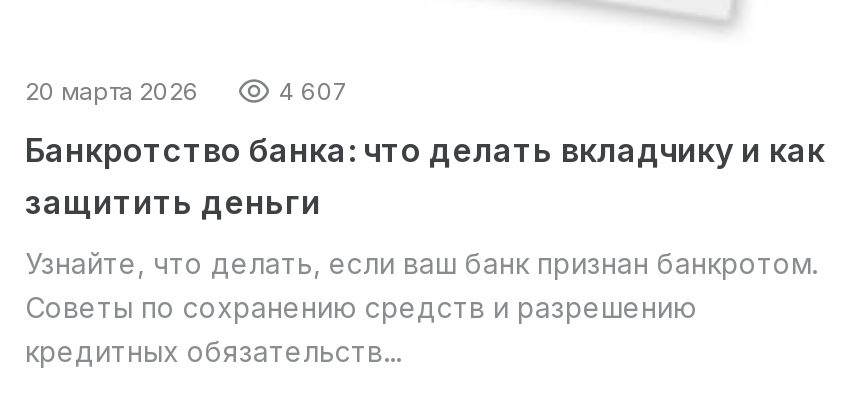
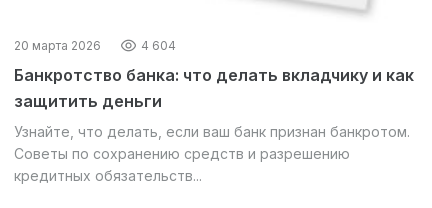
[279,76,349,106] 4 607 -> [141,38,176,53] 4 604

